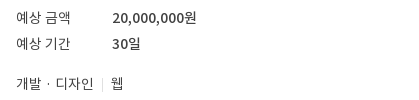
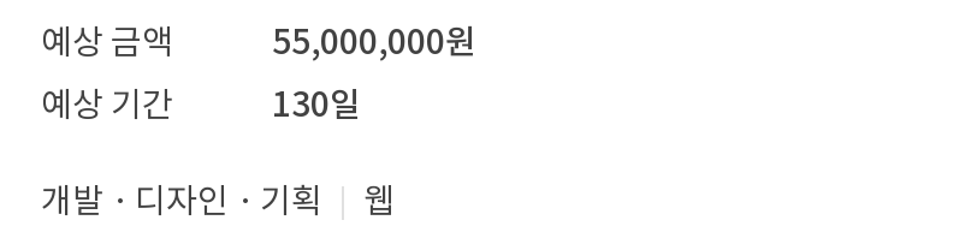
[112,9,197,27] 20,000,000원 -> [272,20,476,64] 55,000,000원
[112,35,141,53] 30일 -> [272,83,361,126] 130일
[16,75,94,93] 개발 · 디자인 -> [41,179,322,222] 개발 · 디자인 · 기획

